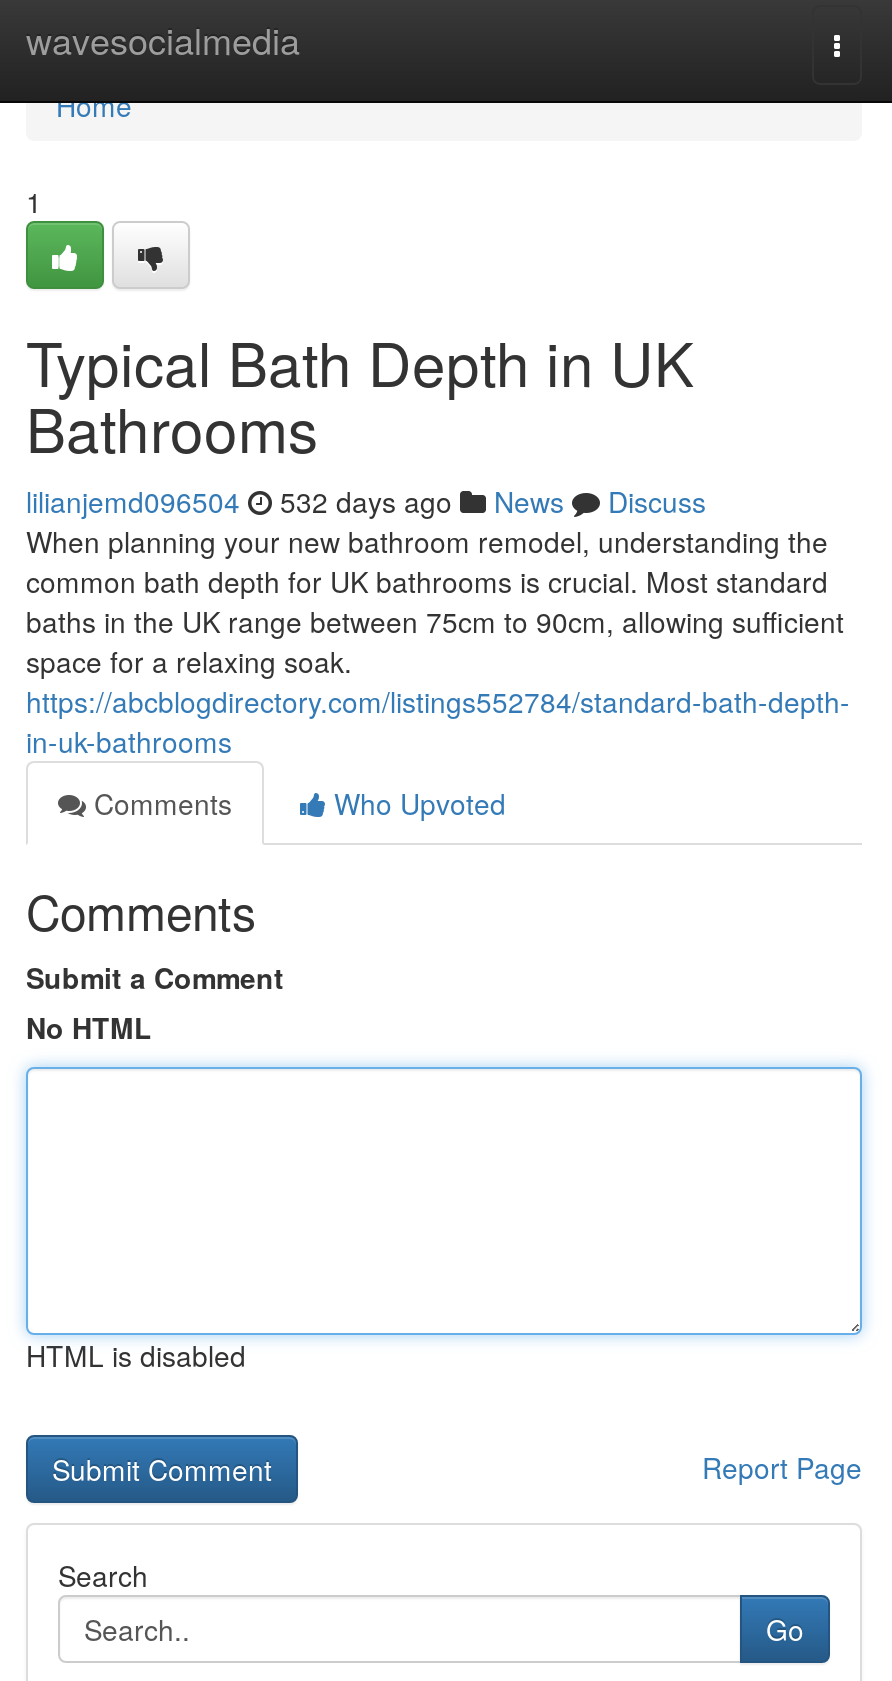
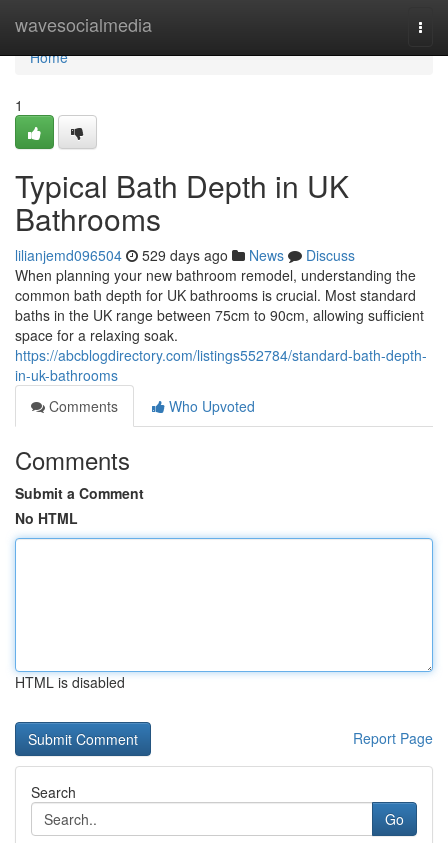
[26,481,706,521] lilianjemd096504 532 days ago News Discuss -> [15,245,355,265] lilianjemd096504 529 days ago News Discuss

